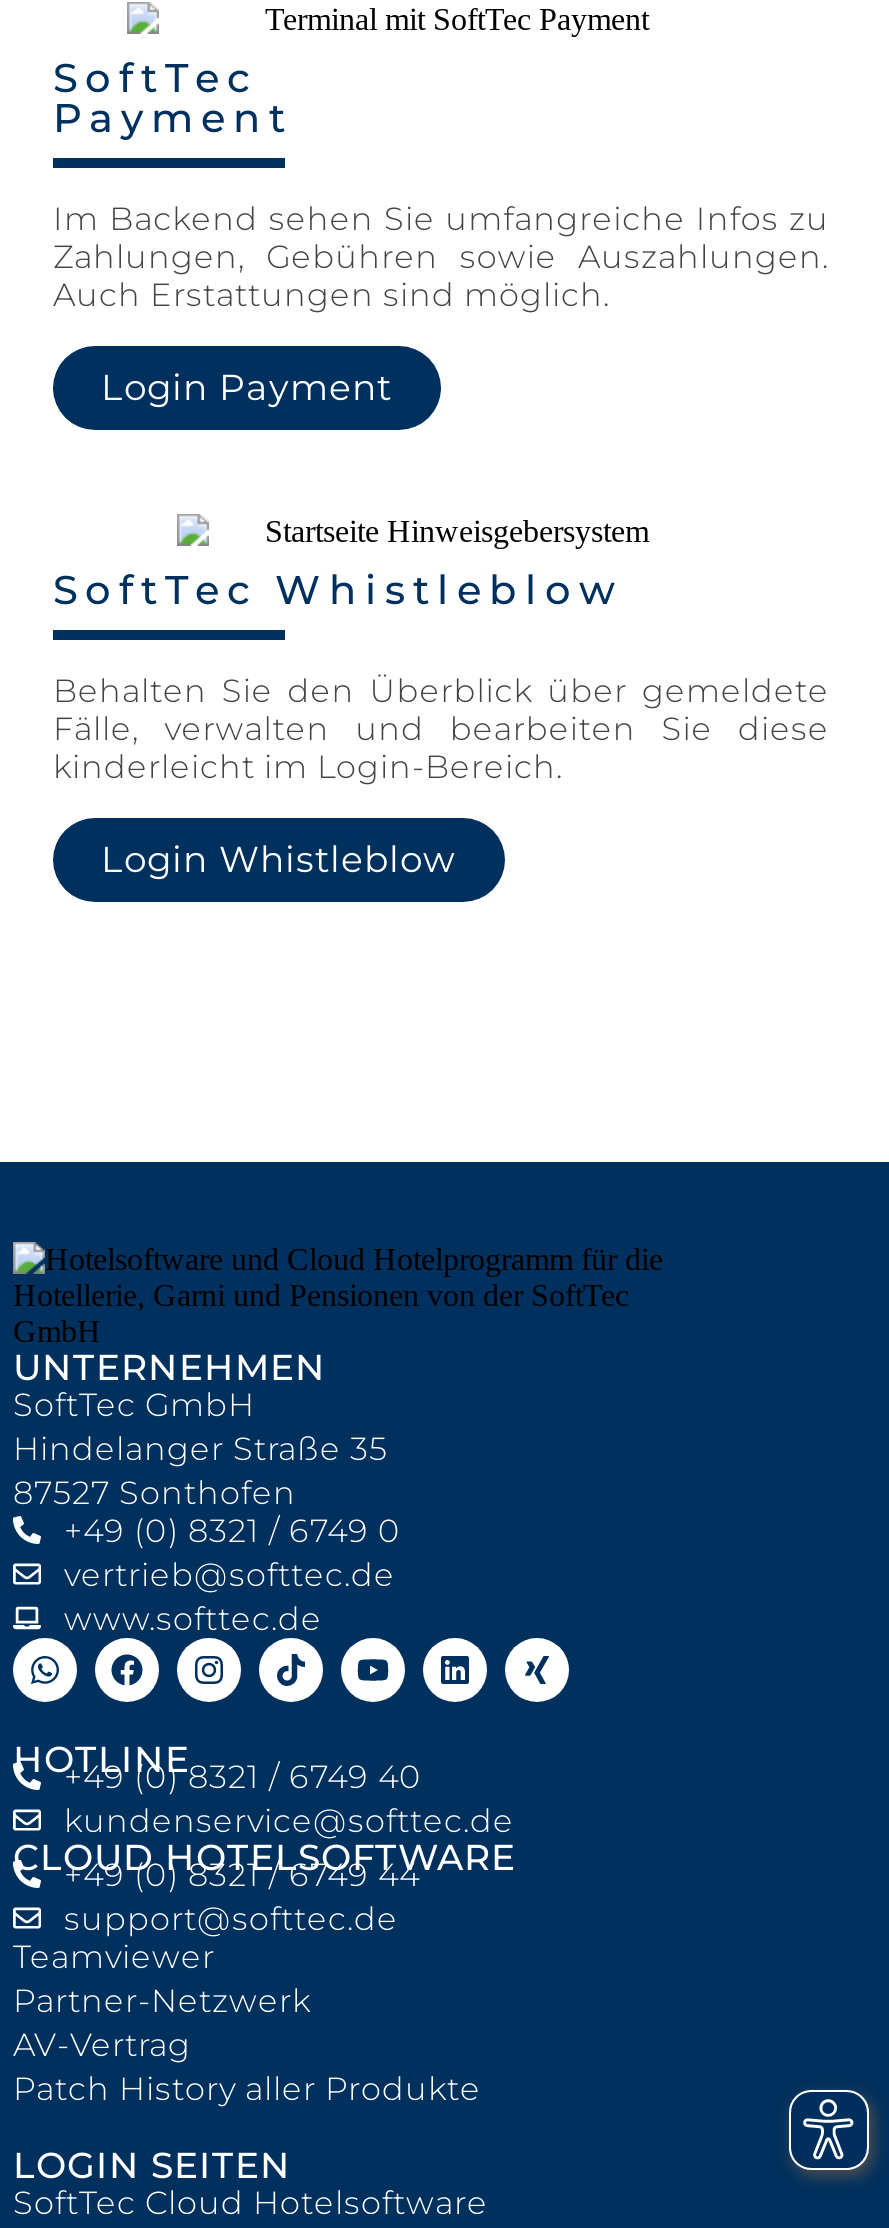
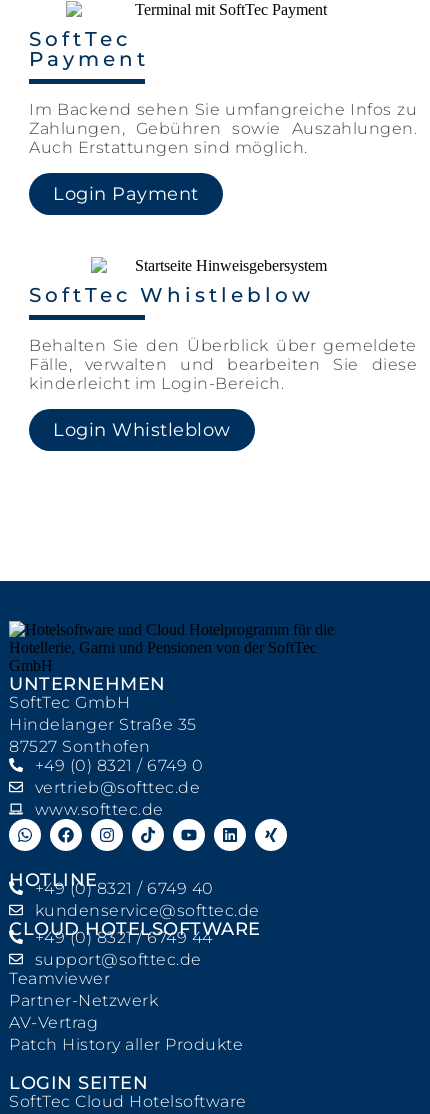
[787,2088,875,2178] [image] -> none

